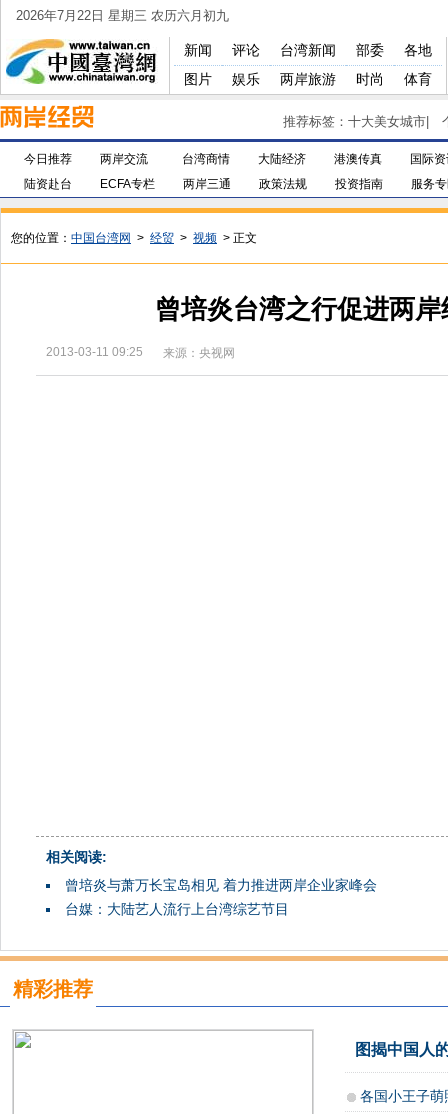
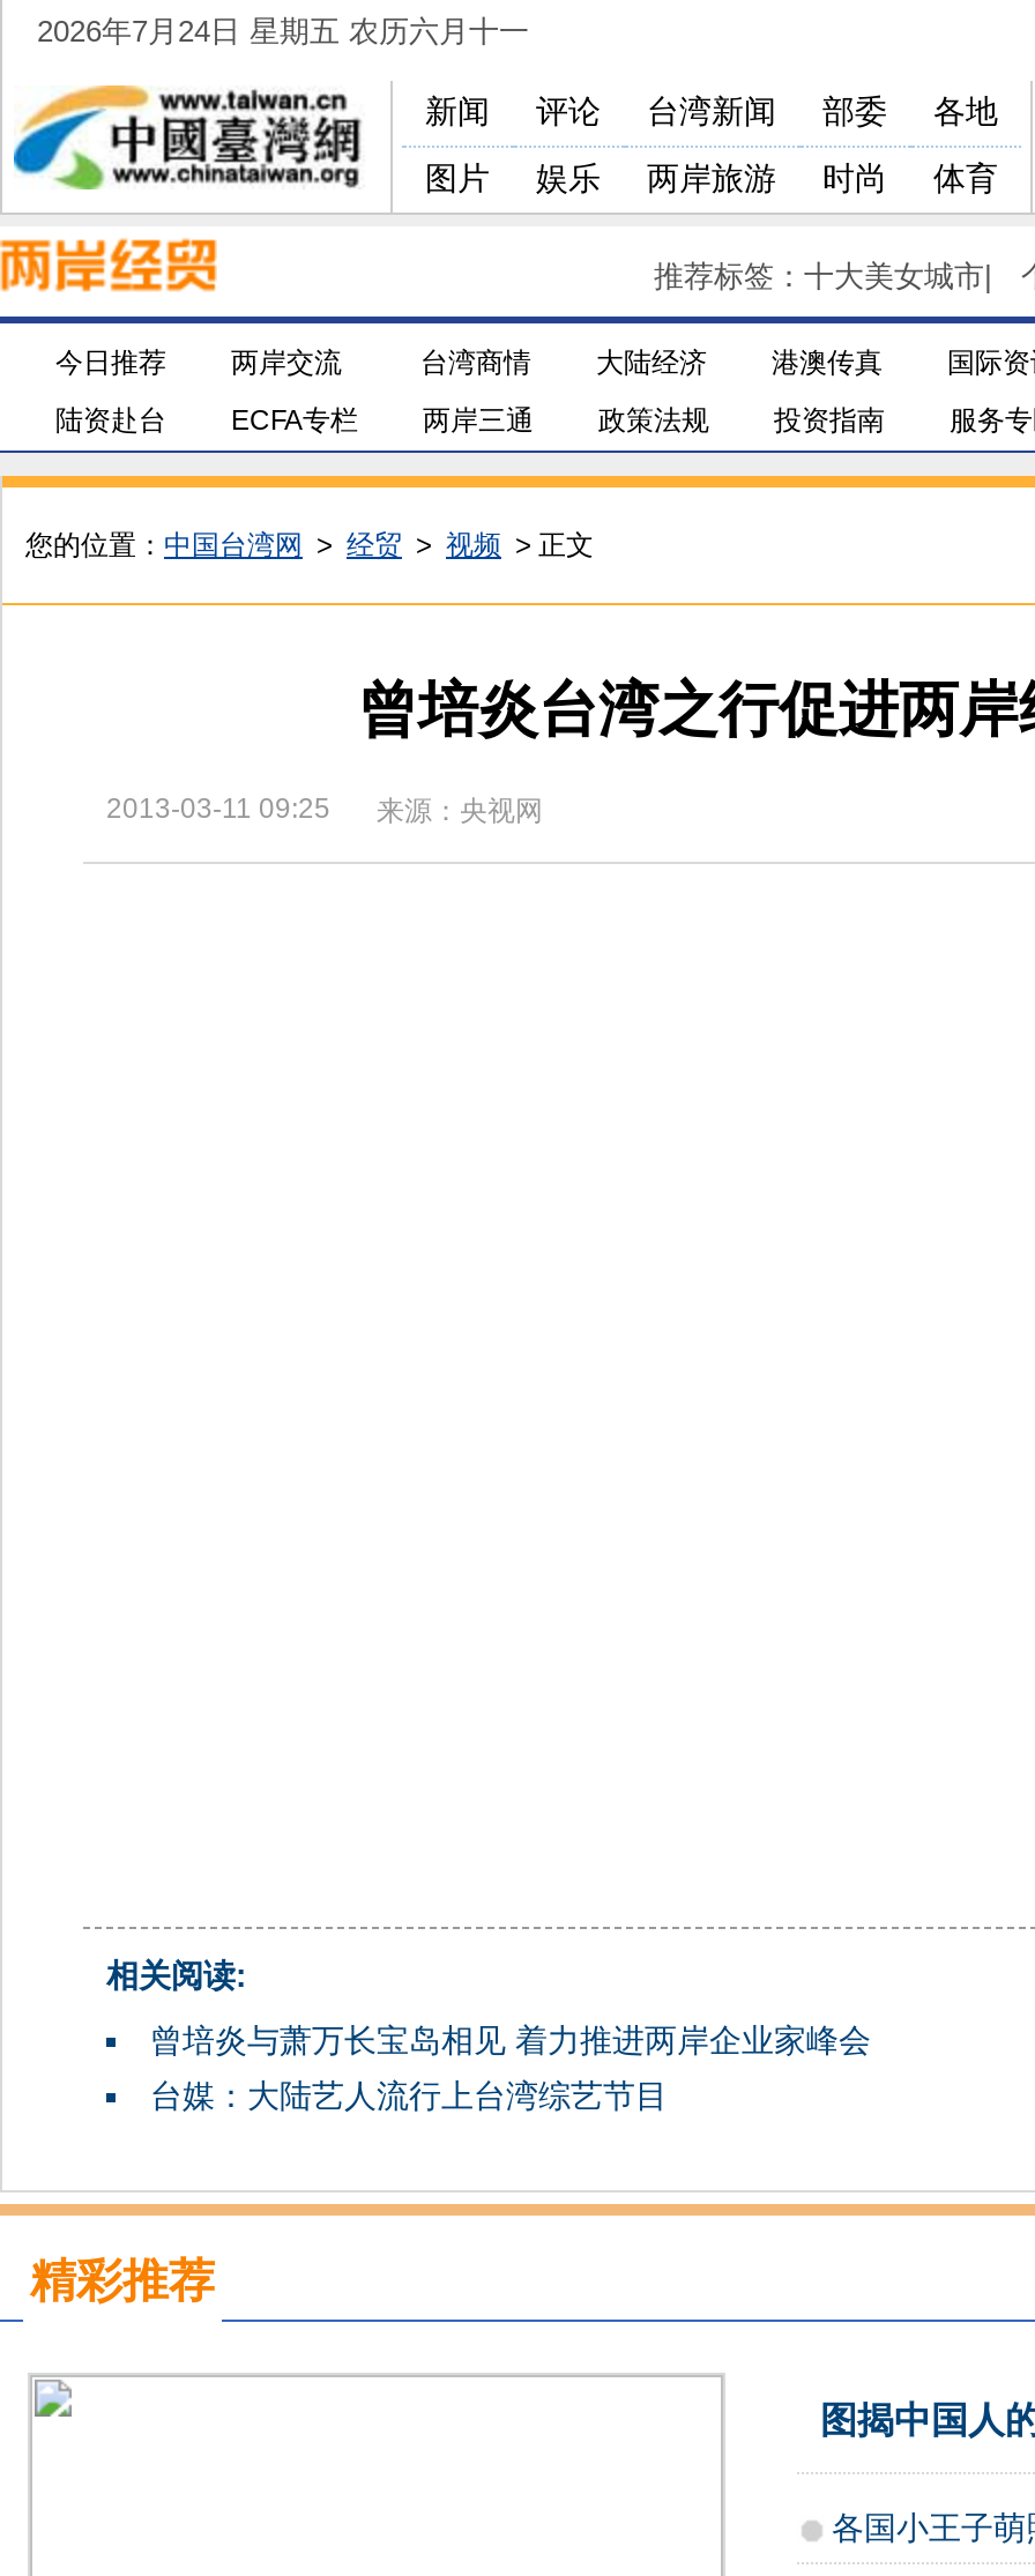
[16,8,229,23] 2026年7月22日 星期三 农历六月初九 -> [37,14,529,49] 2026年7月24日 星期五 农历六月十一

